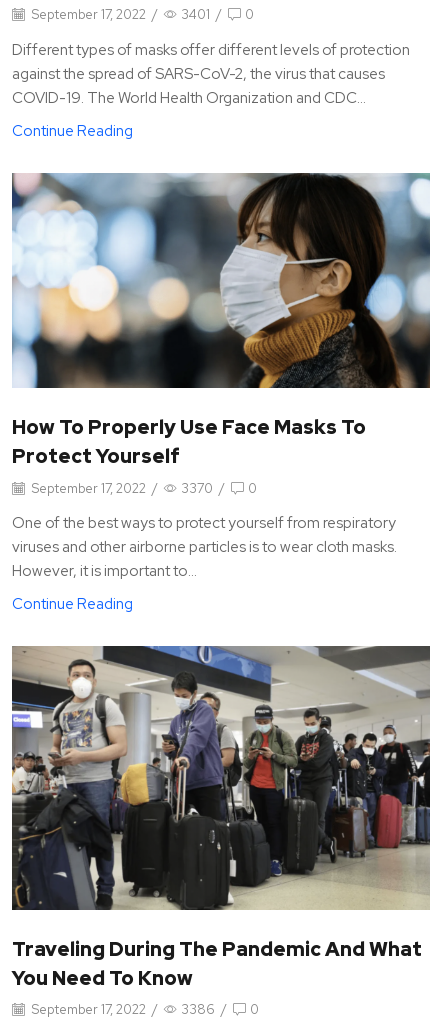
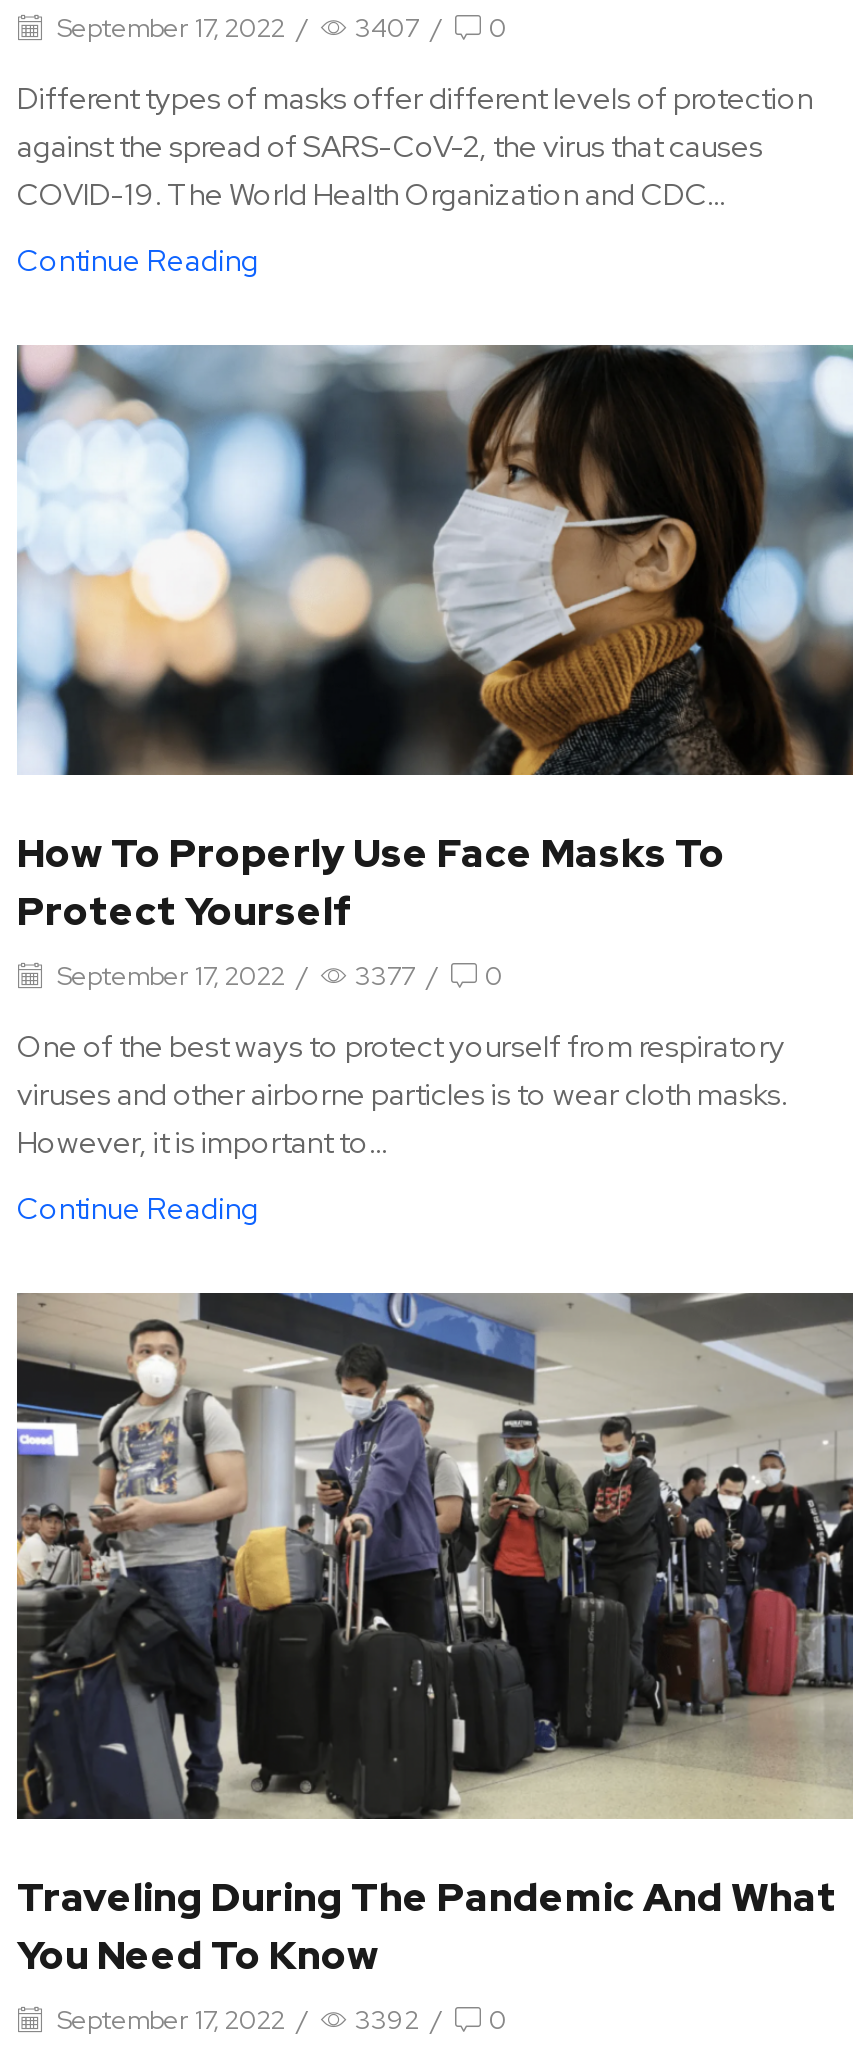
[181,6,222,23] 3401 / -> [355,11,443,45] 3407 /
[181,480,225,497] 3370 / -> [355,959,439,993] 3377 /
[181,1001,227,1018] 3386 / -> [355,2003,443,2037] 3392 /

